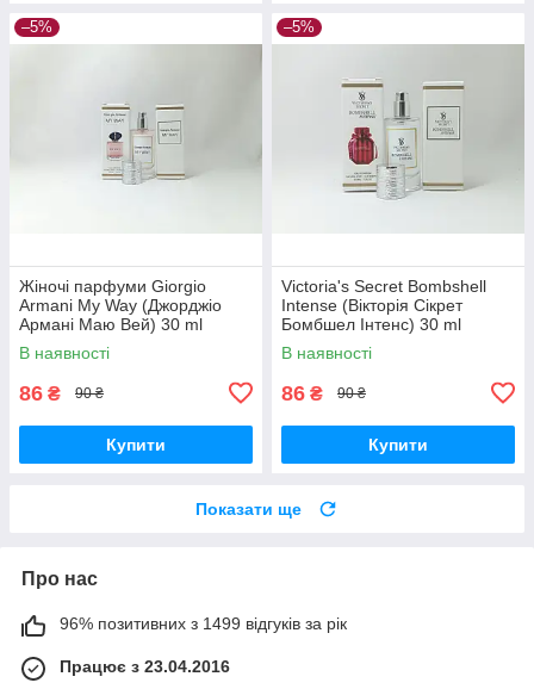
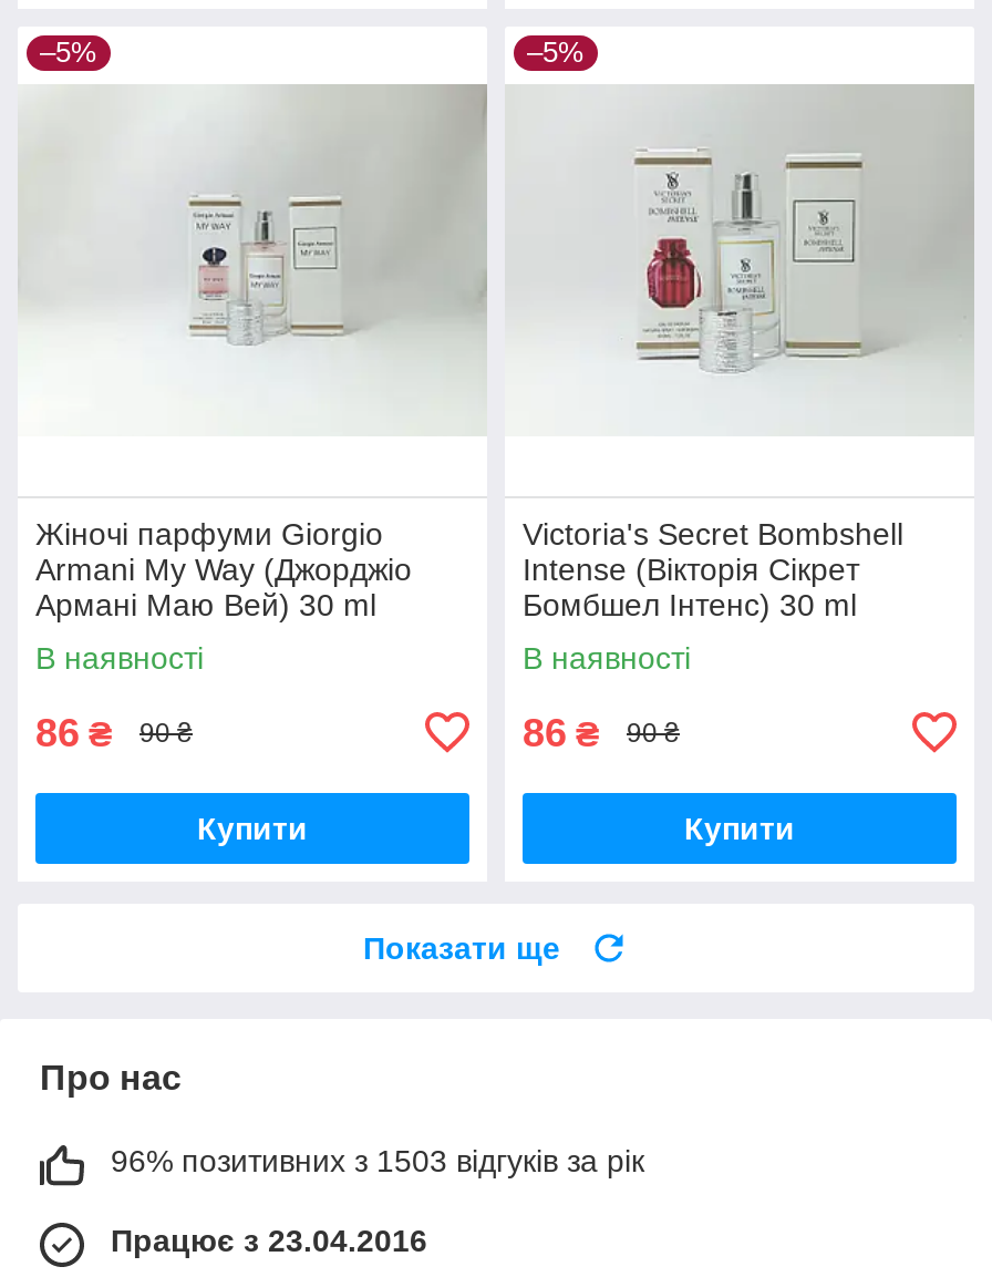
[60,614,347,633] 96% позитивних з 1499 відгуків за рік -> [111,1143,644,1178] 96% позитивних з 1503 відгуків за рік

